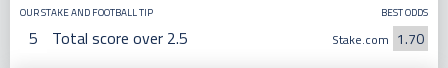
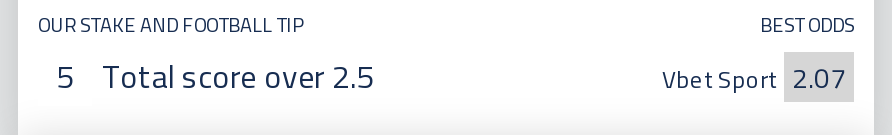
[332,28,424,49] Stake.com 1.70 -> [662,56,846,98] Vbet Sport 2.07

